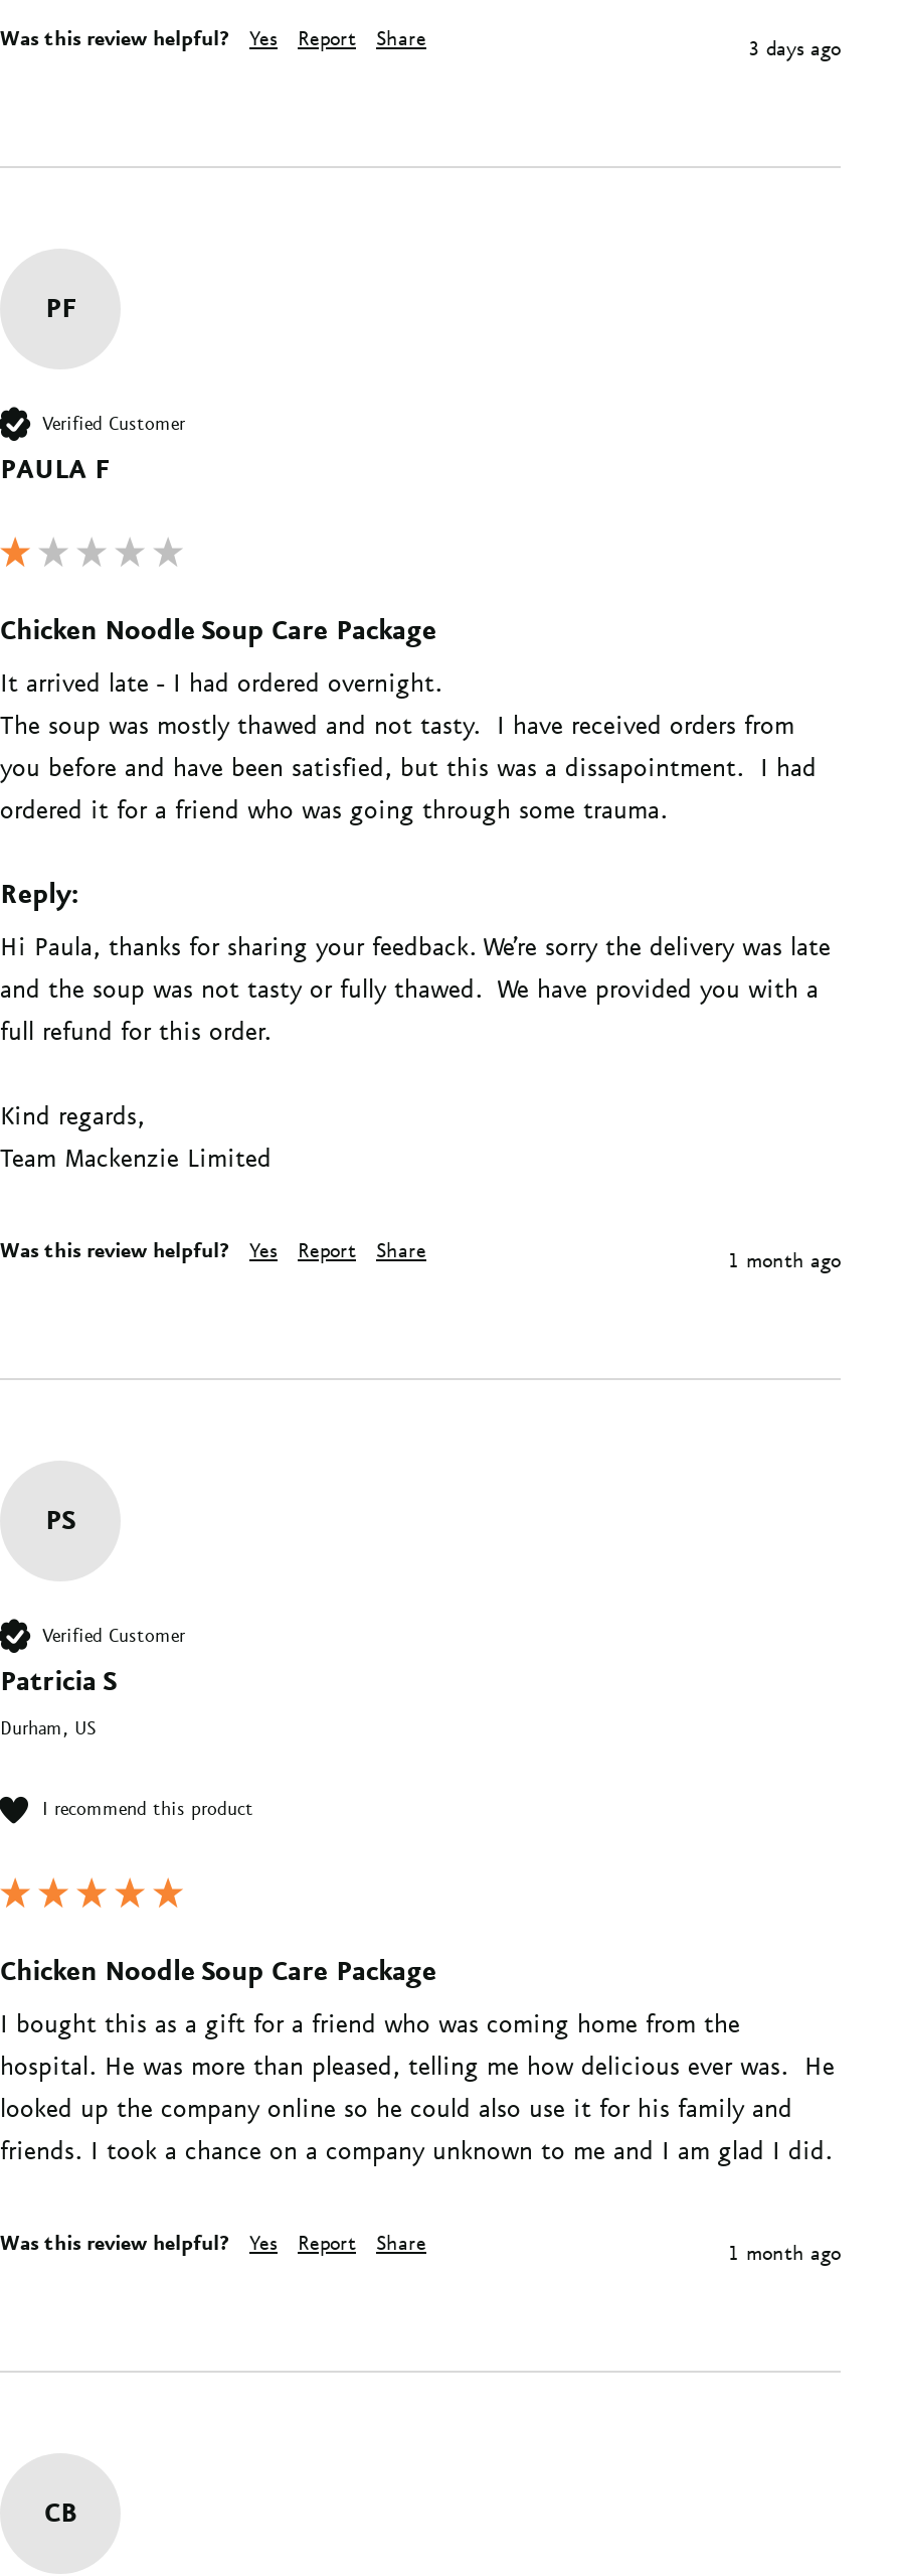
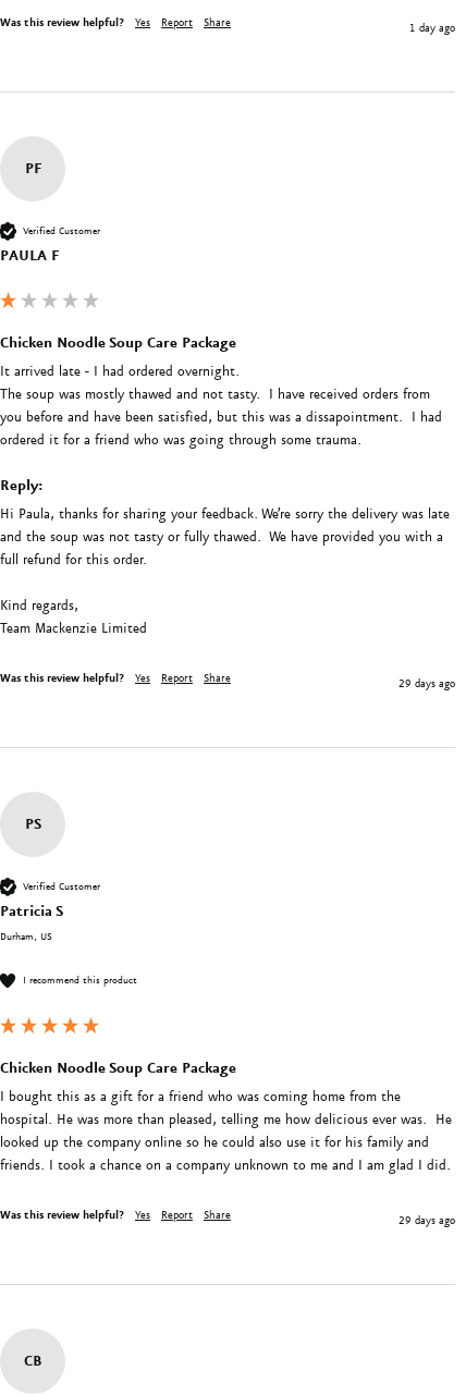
[748,37,841,61] 3 days ago -> [409,22,455,35] 1 day ago
[728,1249,841,1273] 1 month ago -> [398,677,455,690] 29 days ago
[728,2242,841,2266] 1 month ago -> [398,1214,455,1227] 29 days ago

